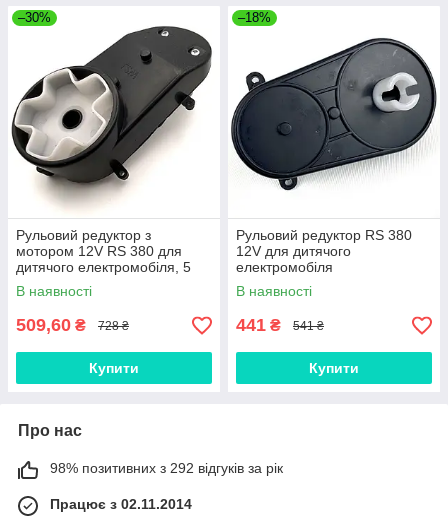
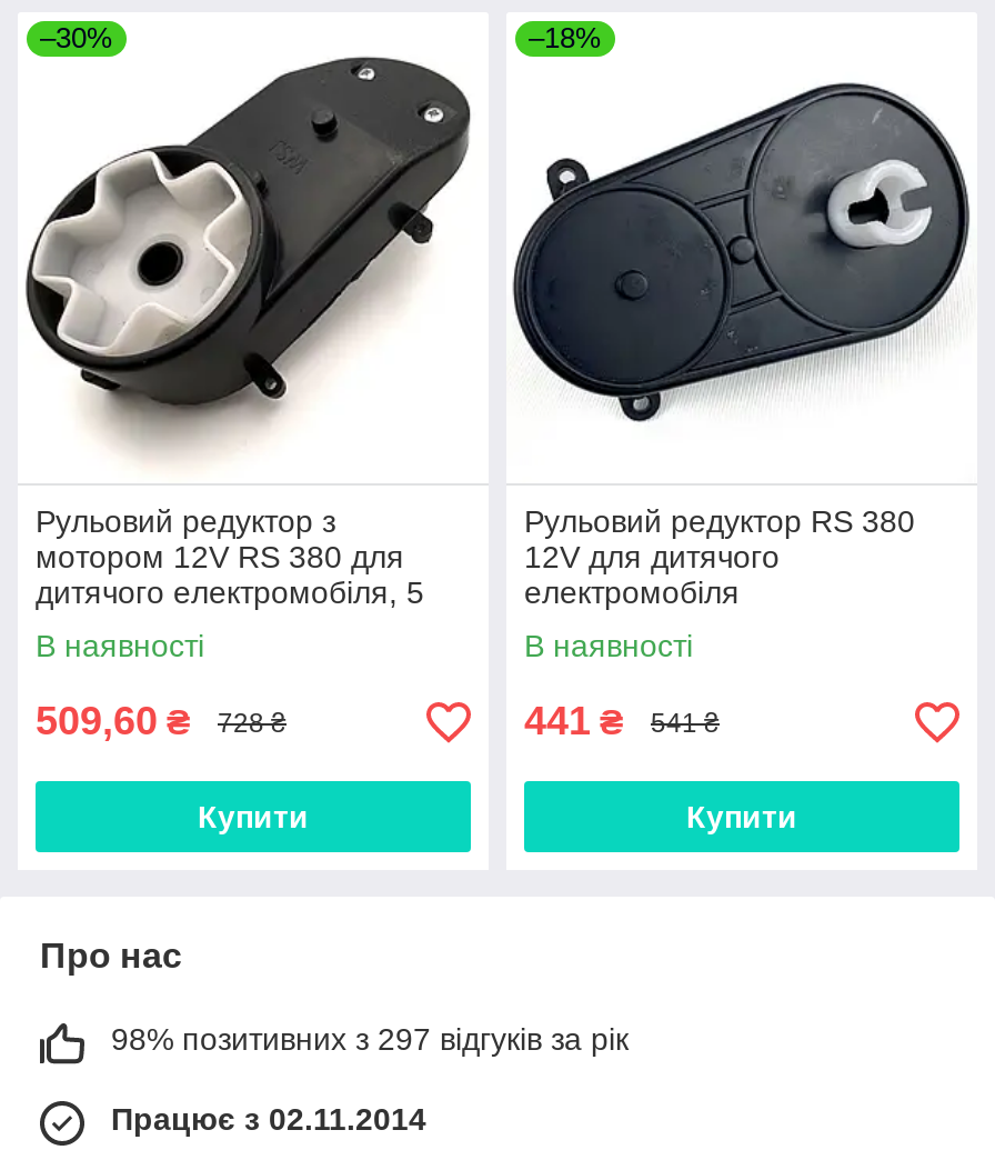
[50,460,283,476] 98% позитивних з 292 відгуків за рік -> [111,1022,629,1058] 98% позитивних з 297 відгуків за рік

